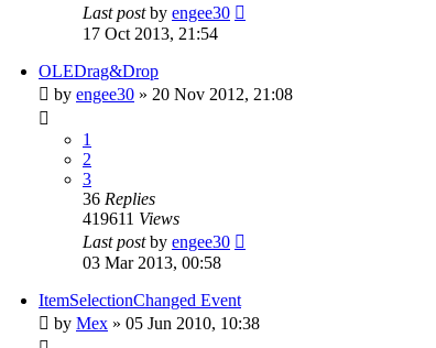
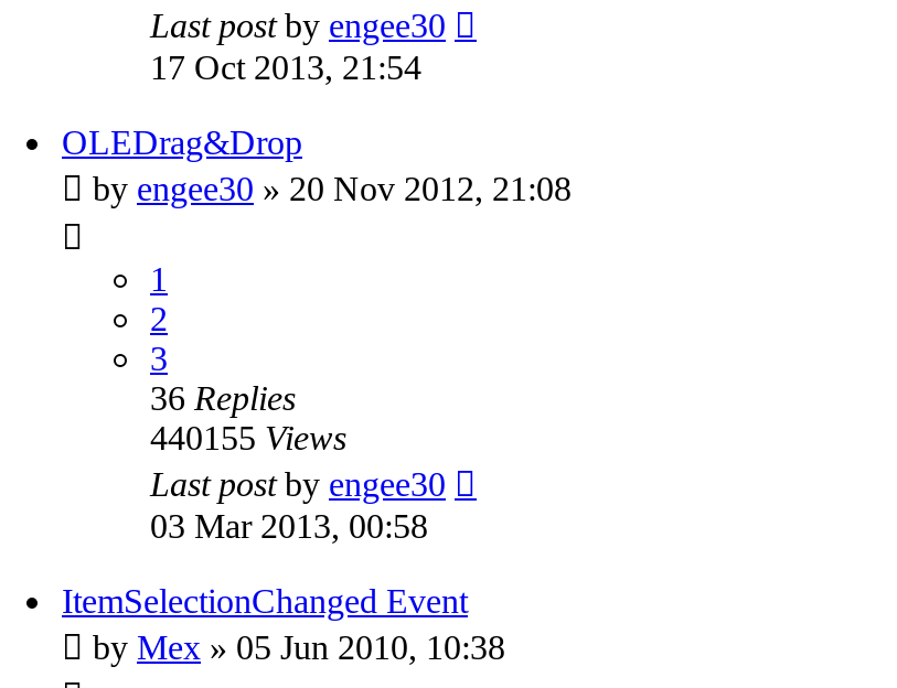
[83,209,179,228] 419611 Views -> [150,419,346,456] 440155 Views

